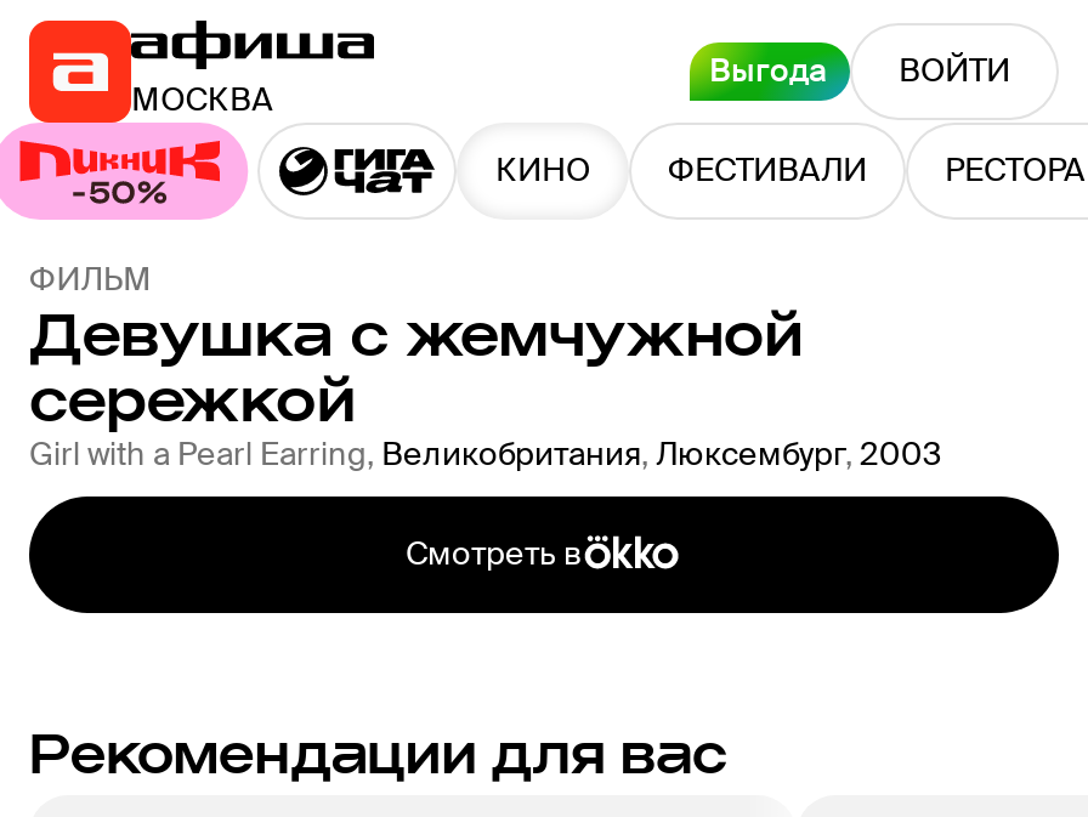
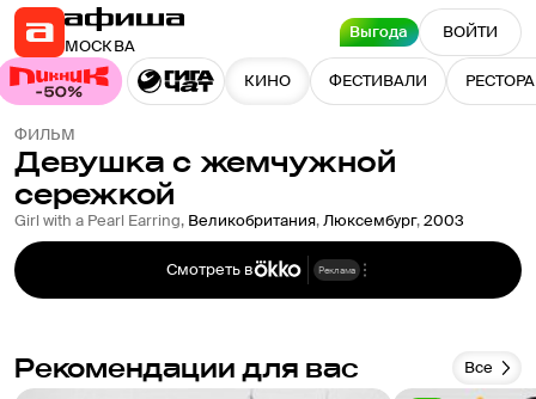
none -> [318,264,355,276] Реклама
none -> [464,357,493,377] Все

